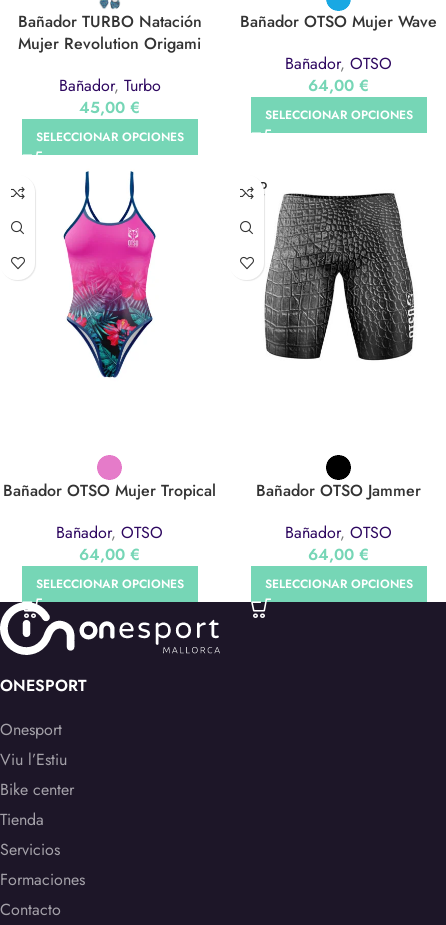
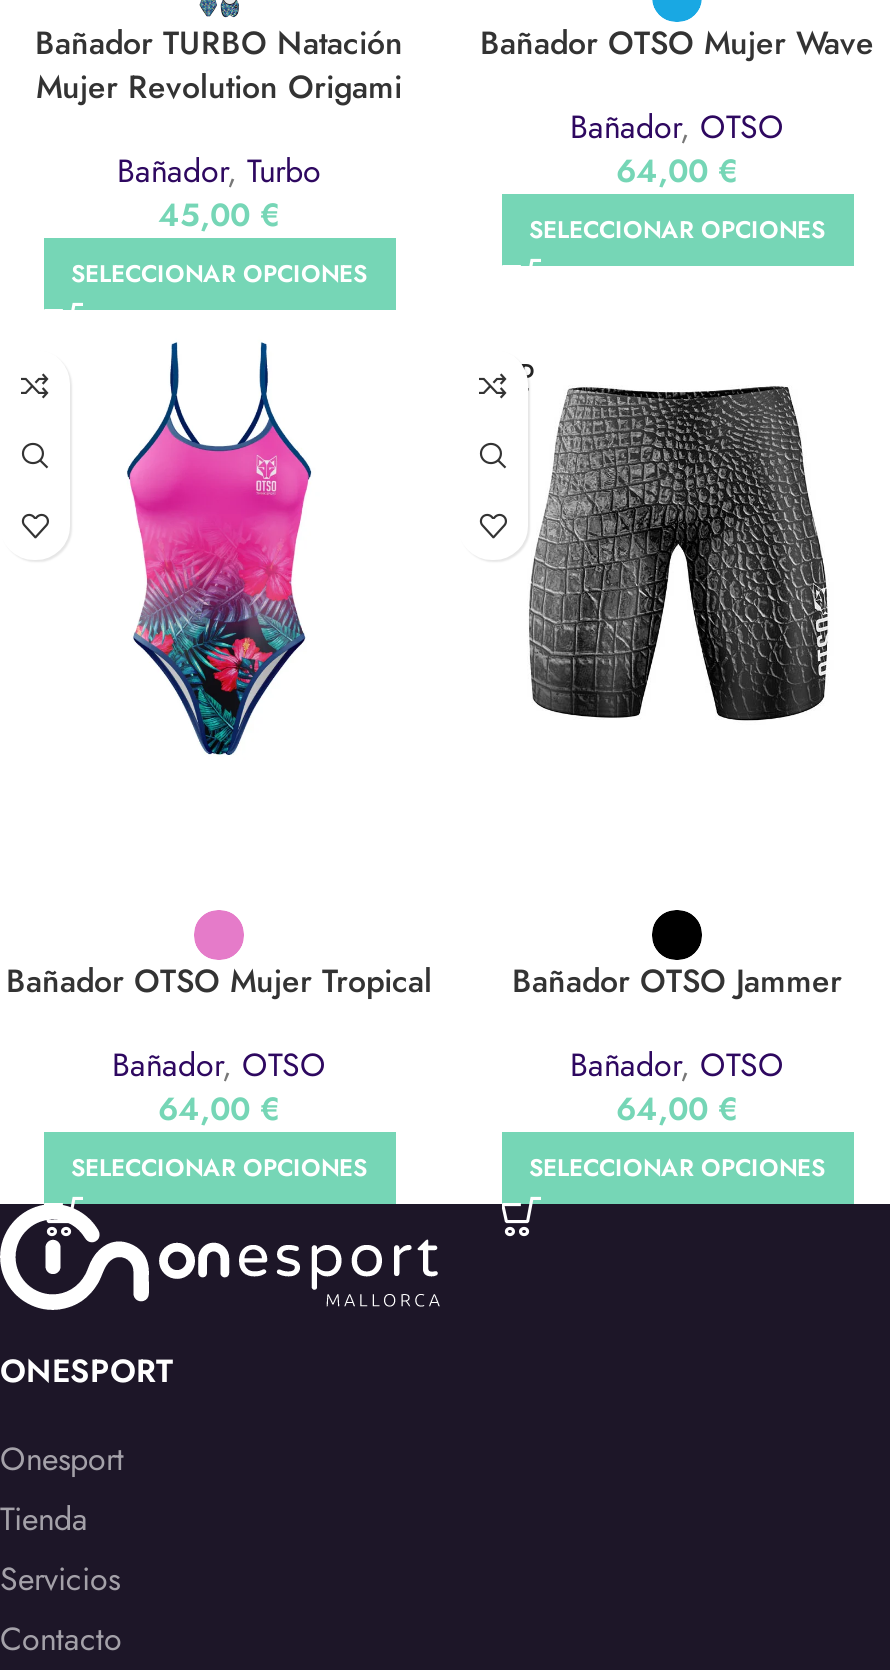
[0,748,74,801] Viu l’Estiu | Bike center -> none
[0,868,85,891] Formaciones -> none

